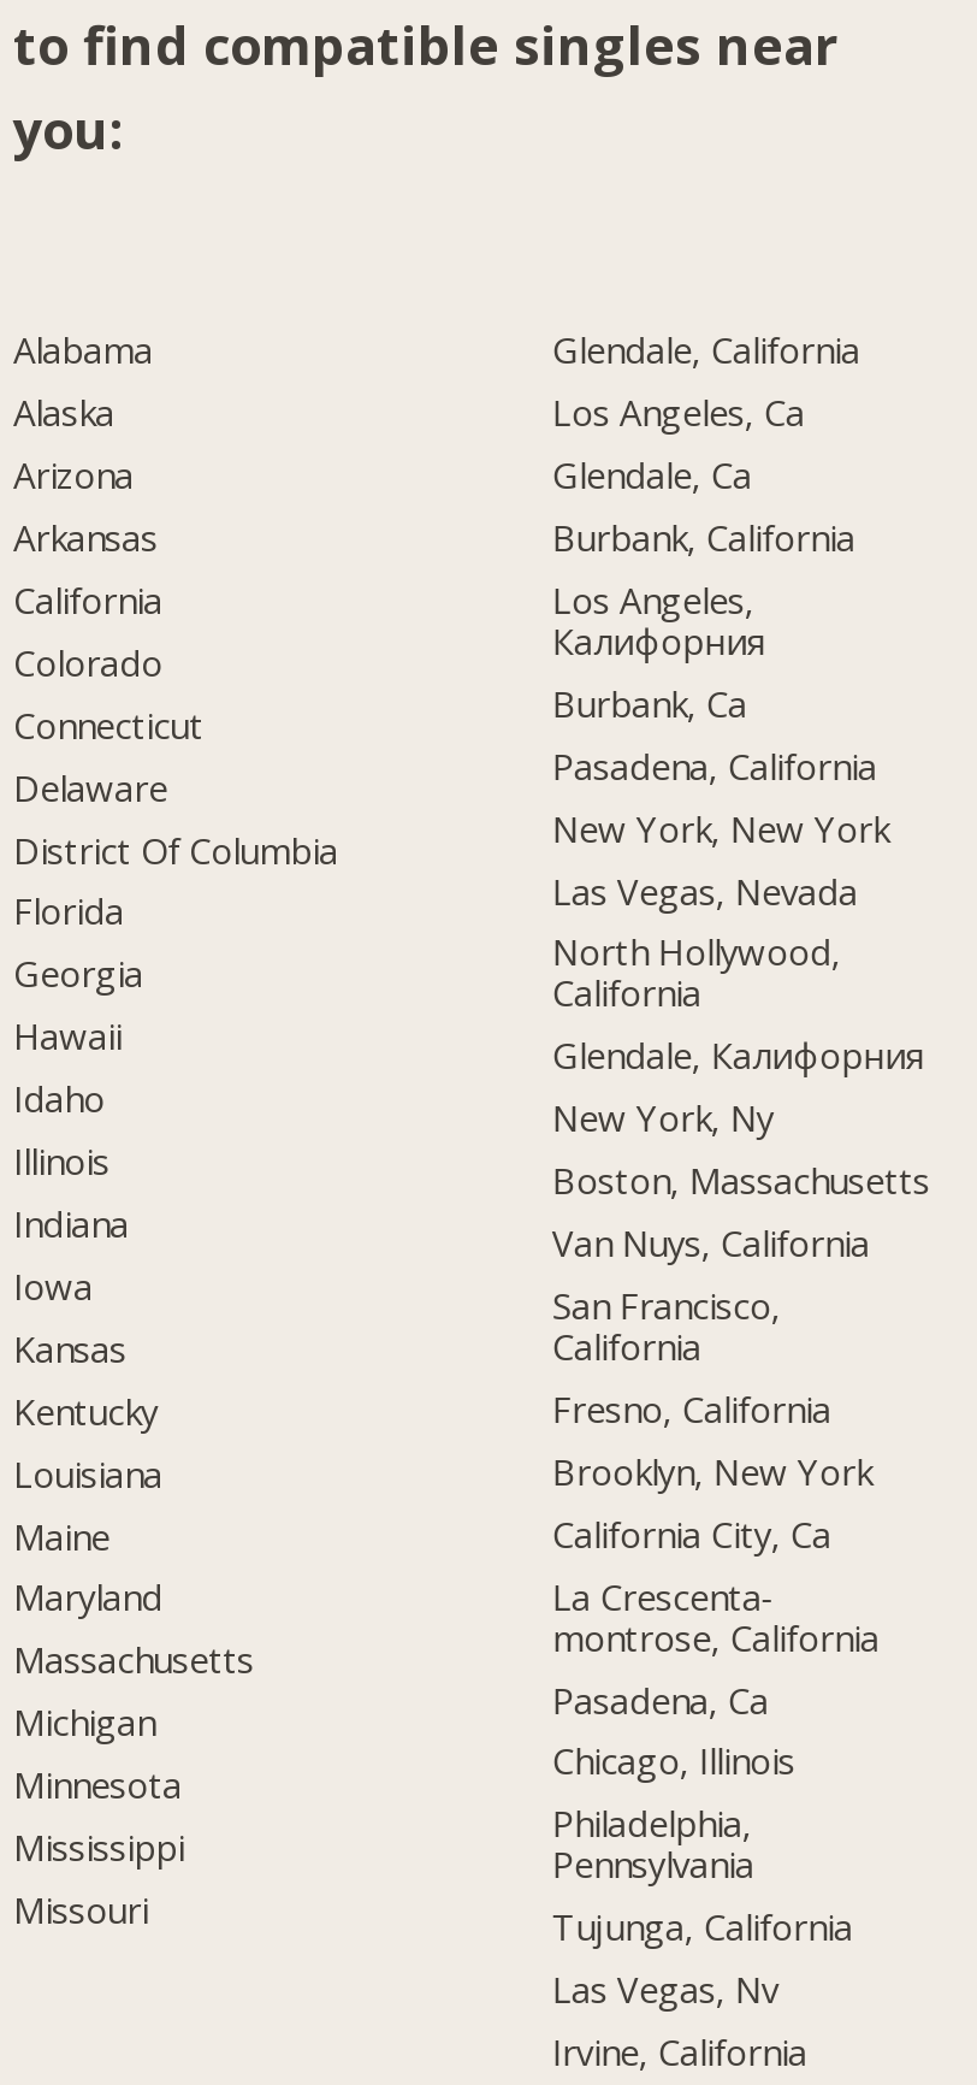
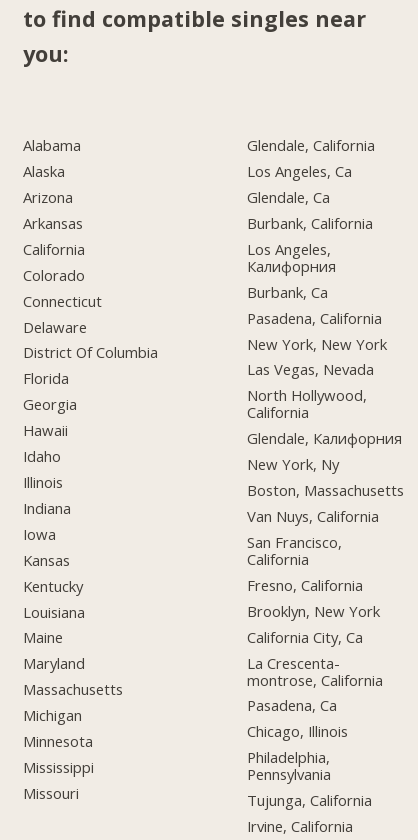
[552,1965,778,2013] Las Vegas, Nv -> none

